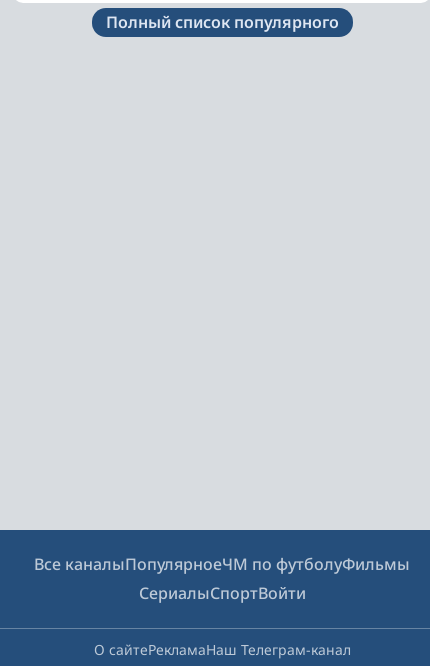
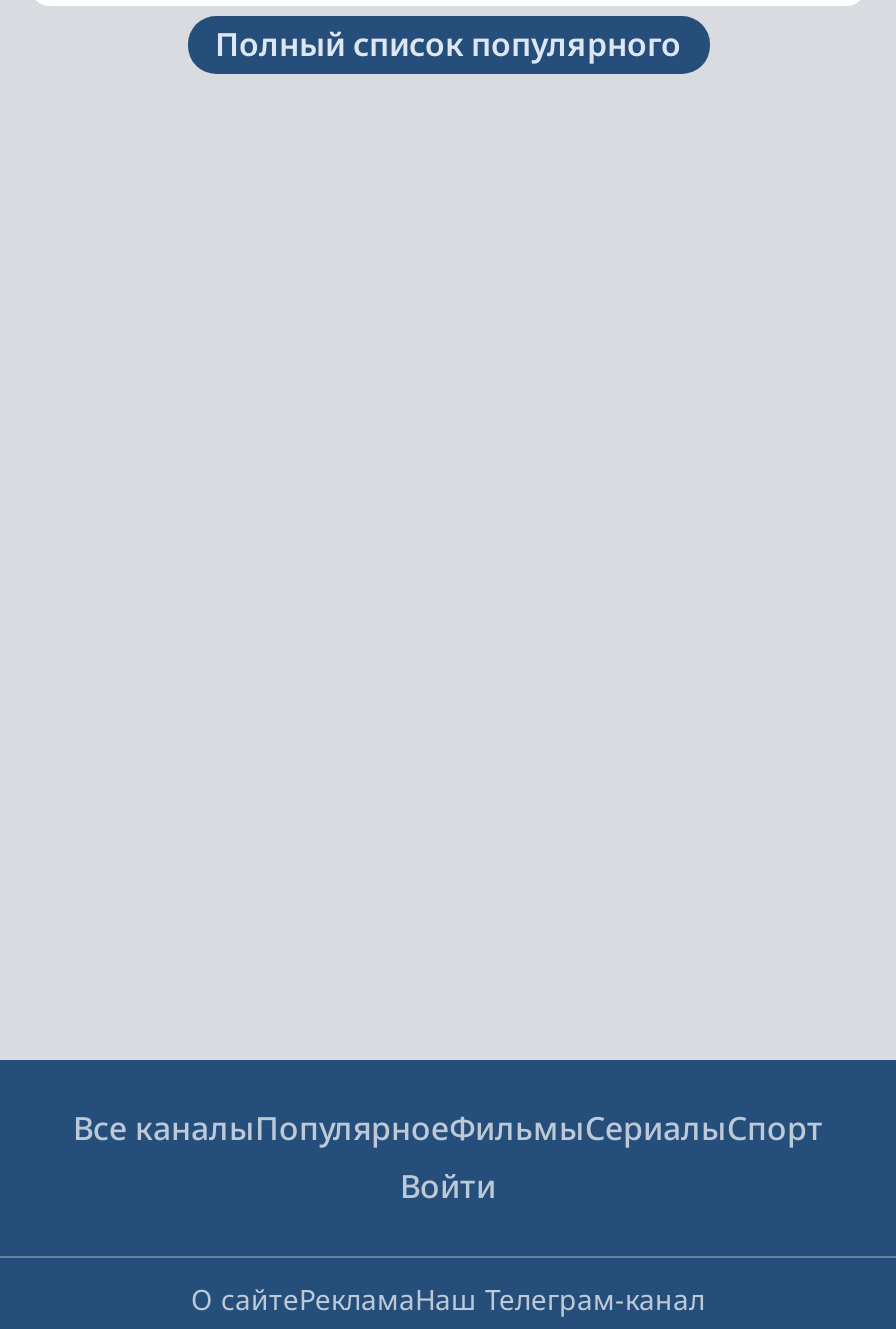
[34,553,410,604] Все каналыПопулярноеЧМ по футболуФильмы | СериалыСпортВойти -> [73,1106,823,1208] Все каналыПопулярноеФильмыСериалыСпорт | Войти

